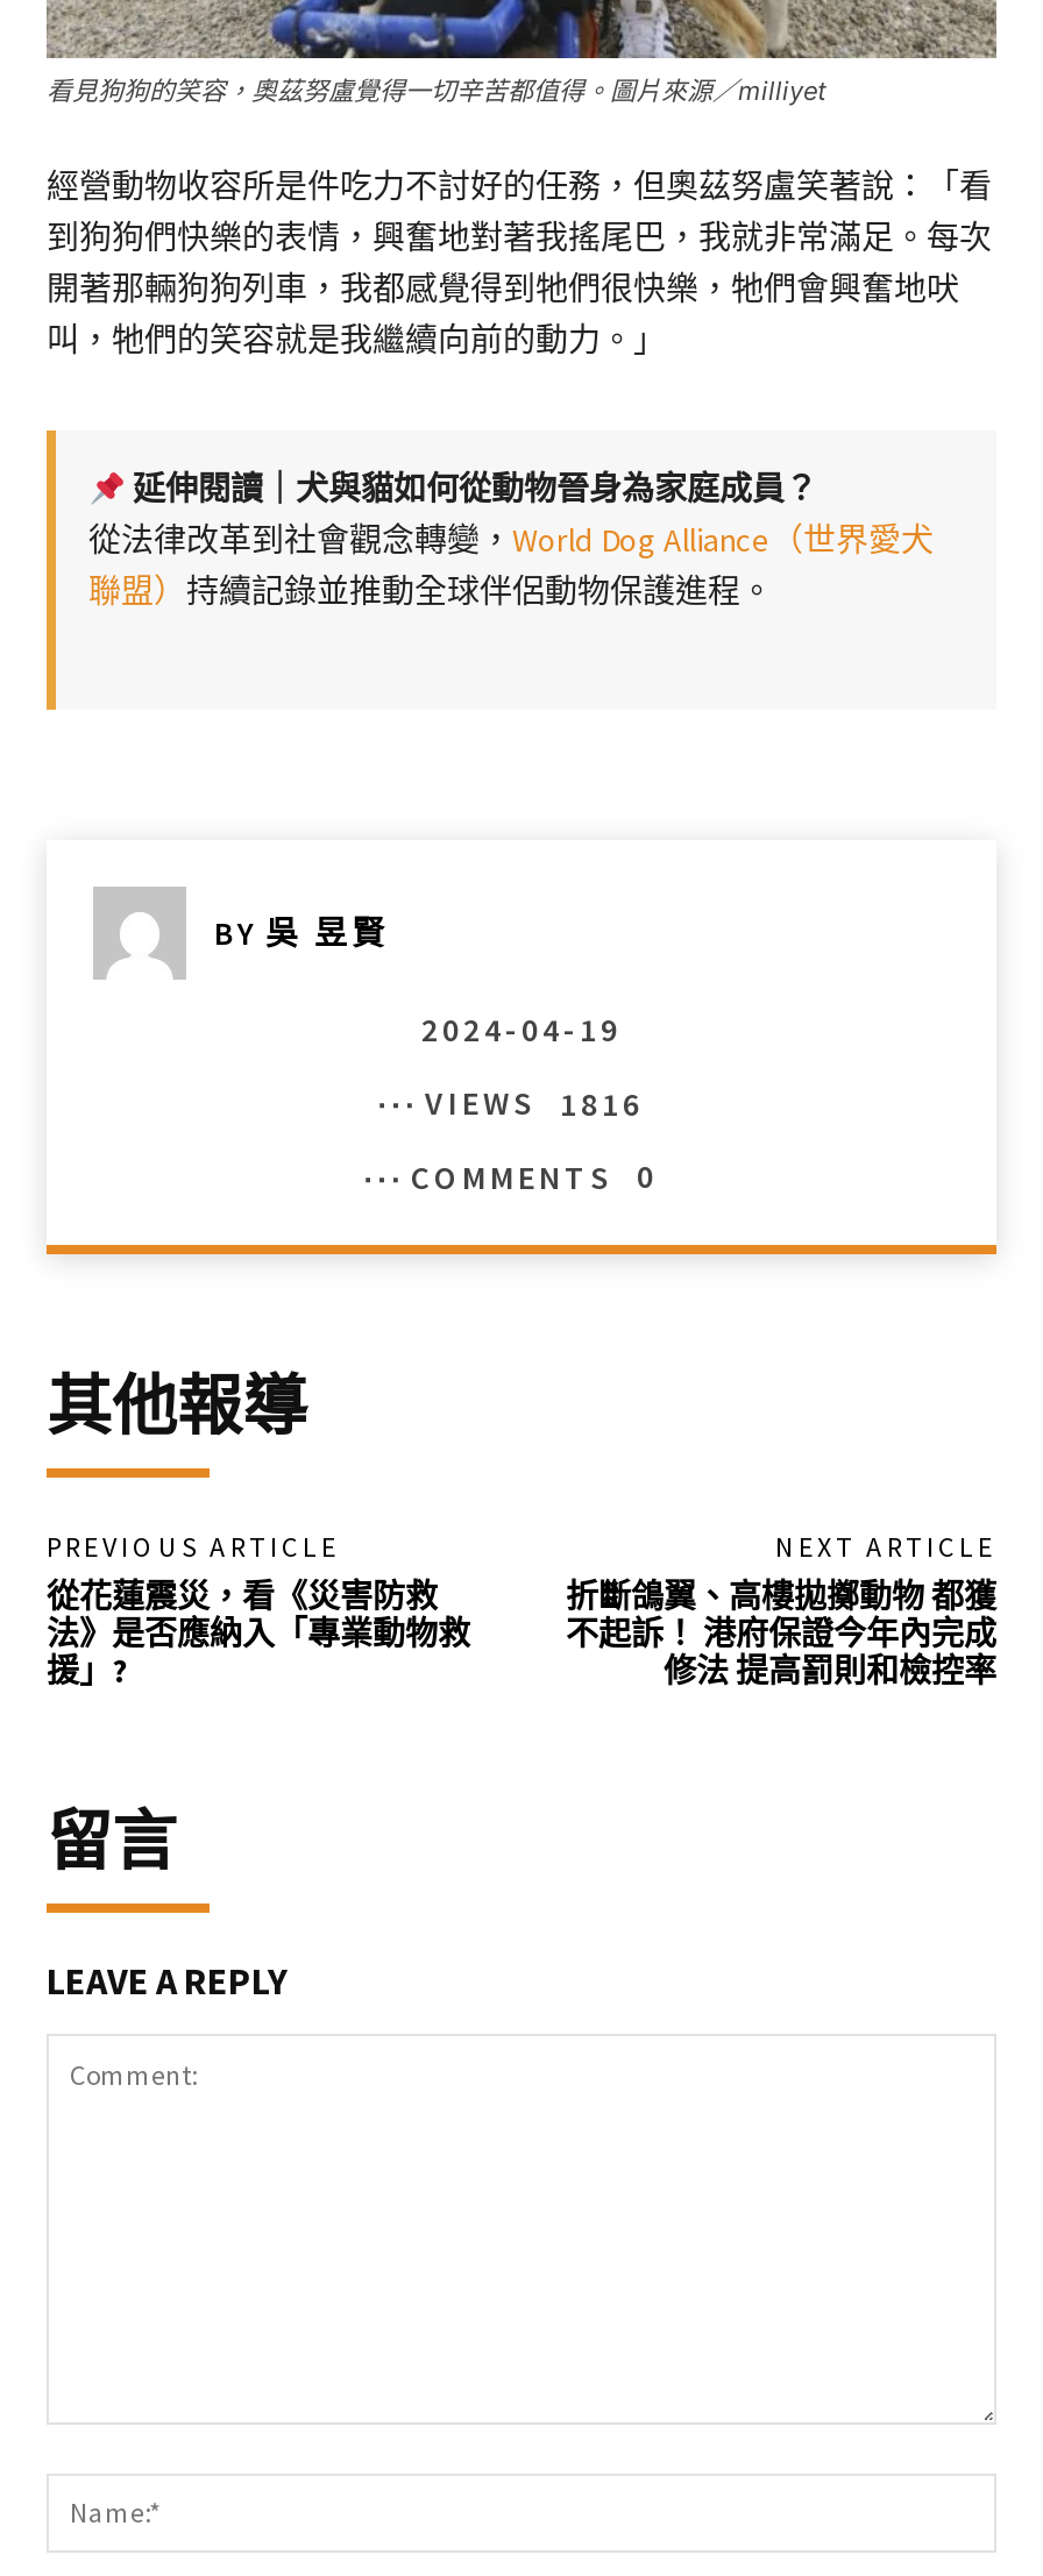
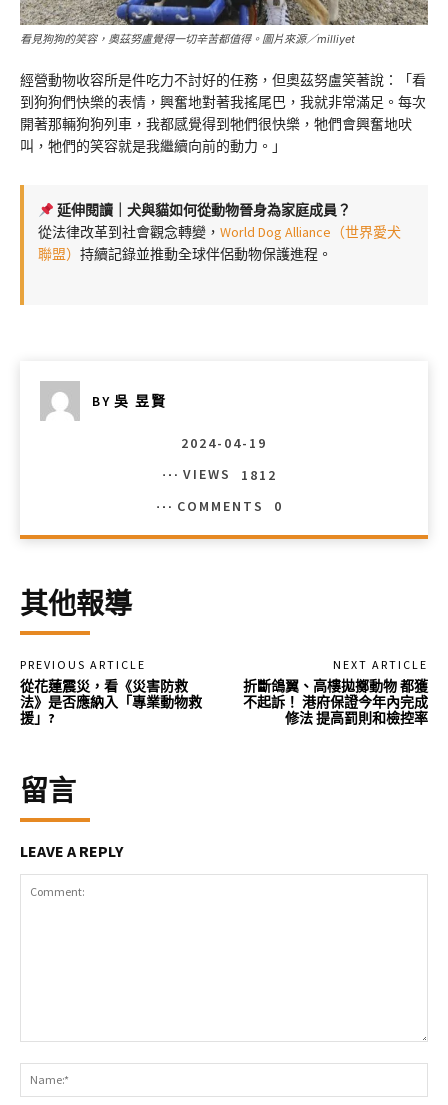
[425,1083,644,1125] VIEWS 1816 -> [182,465,276,483] VIEWS 1812

